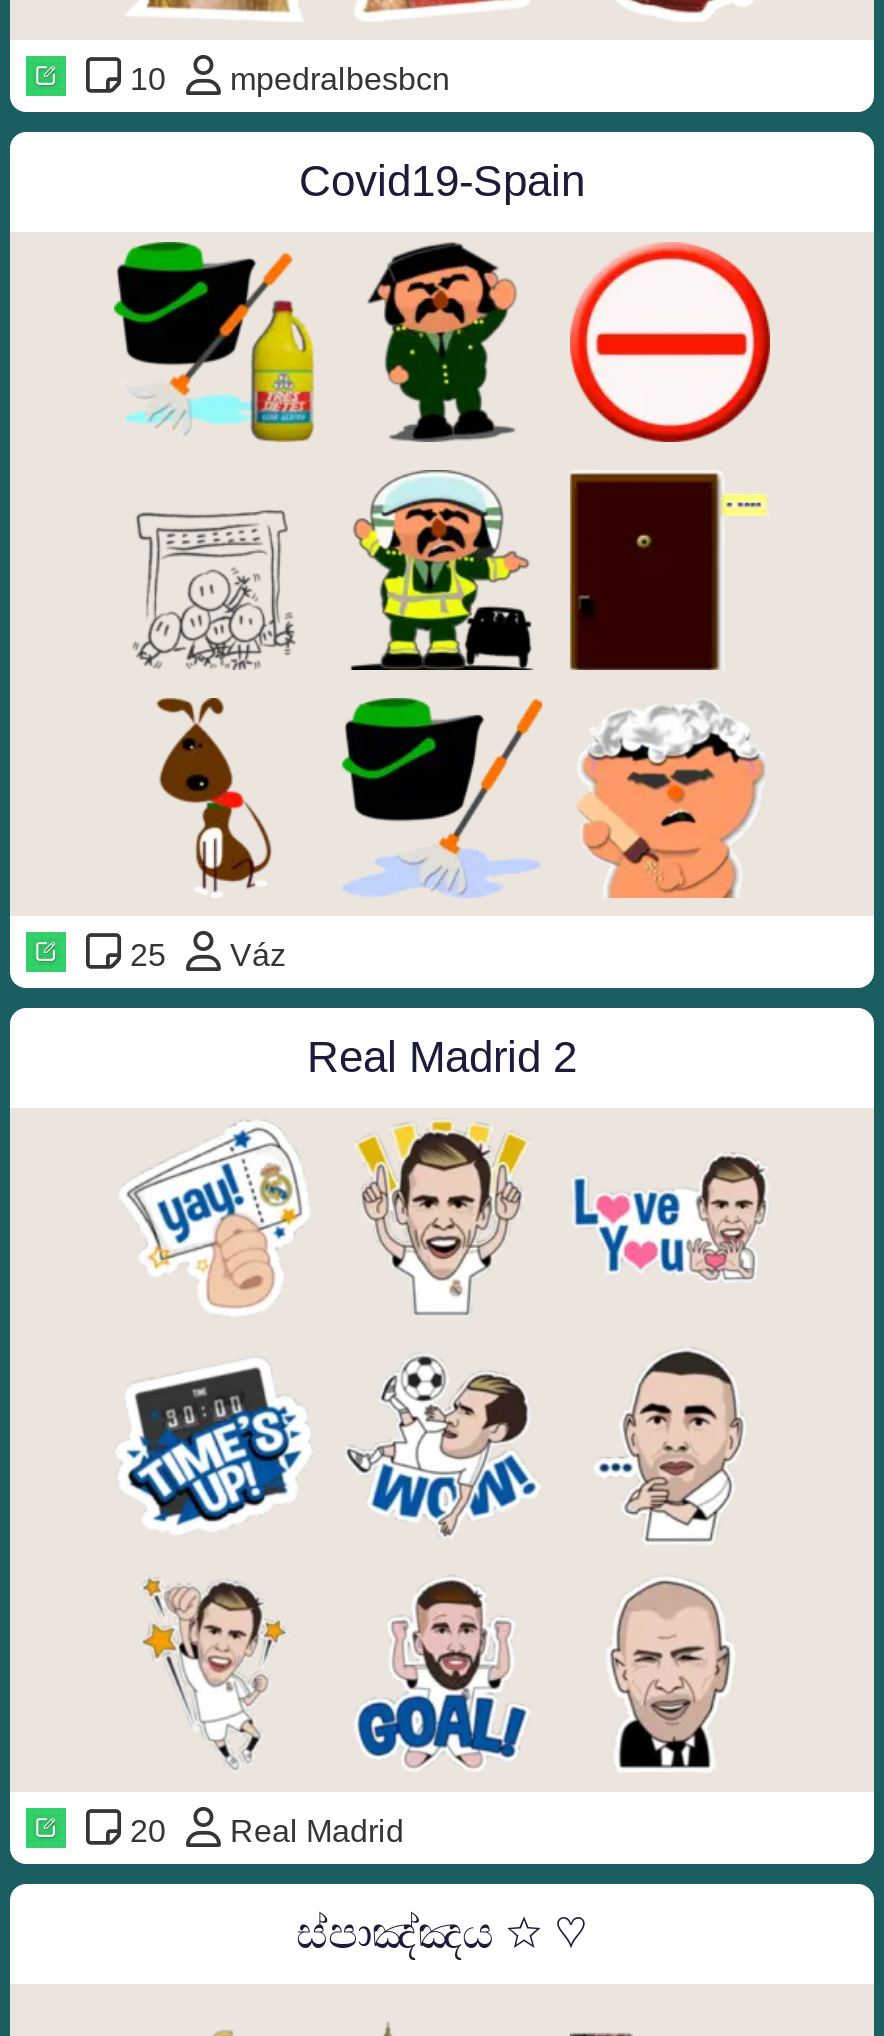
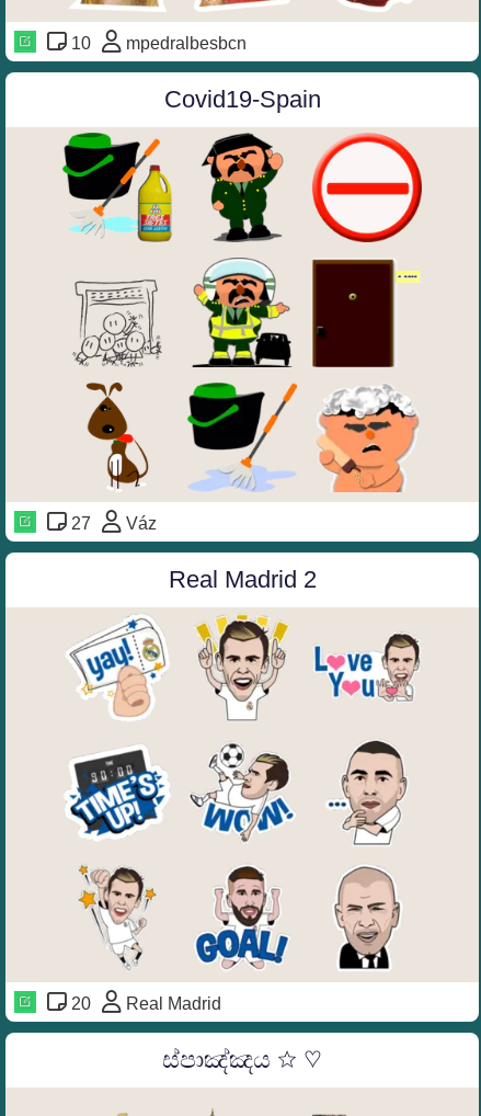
[122,939,286,973] 25 Váz -> [67,514,157,533] 27 Váz

